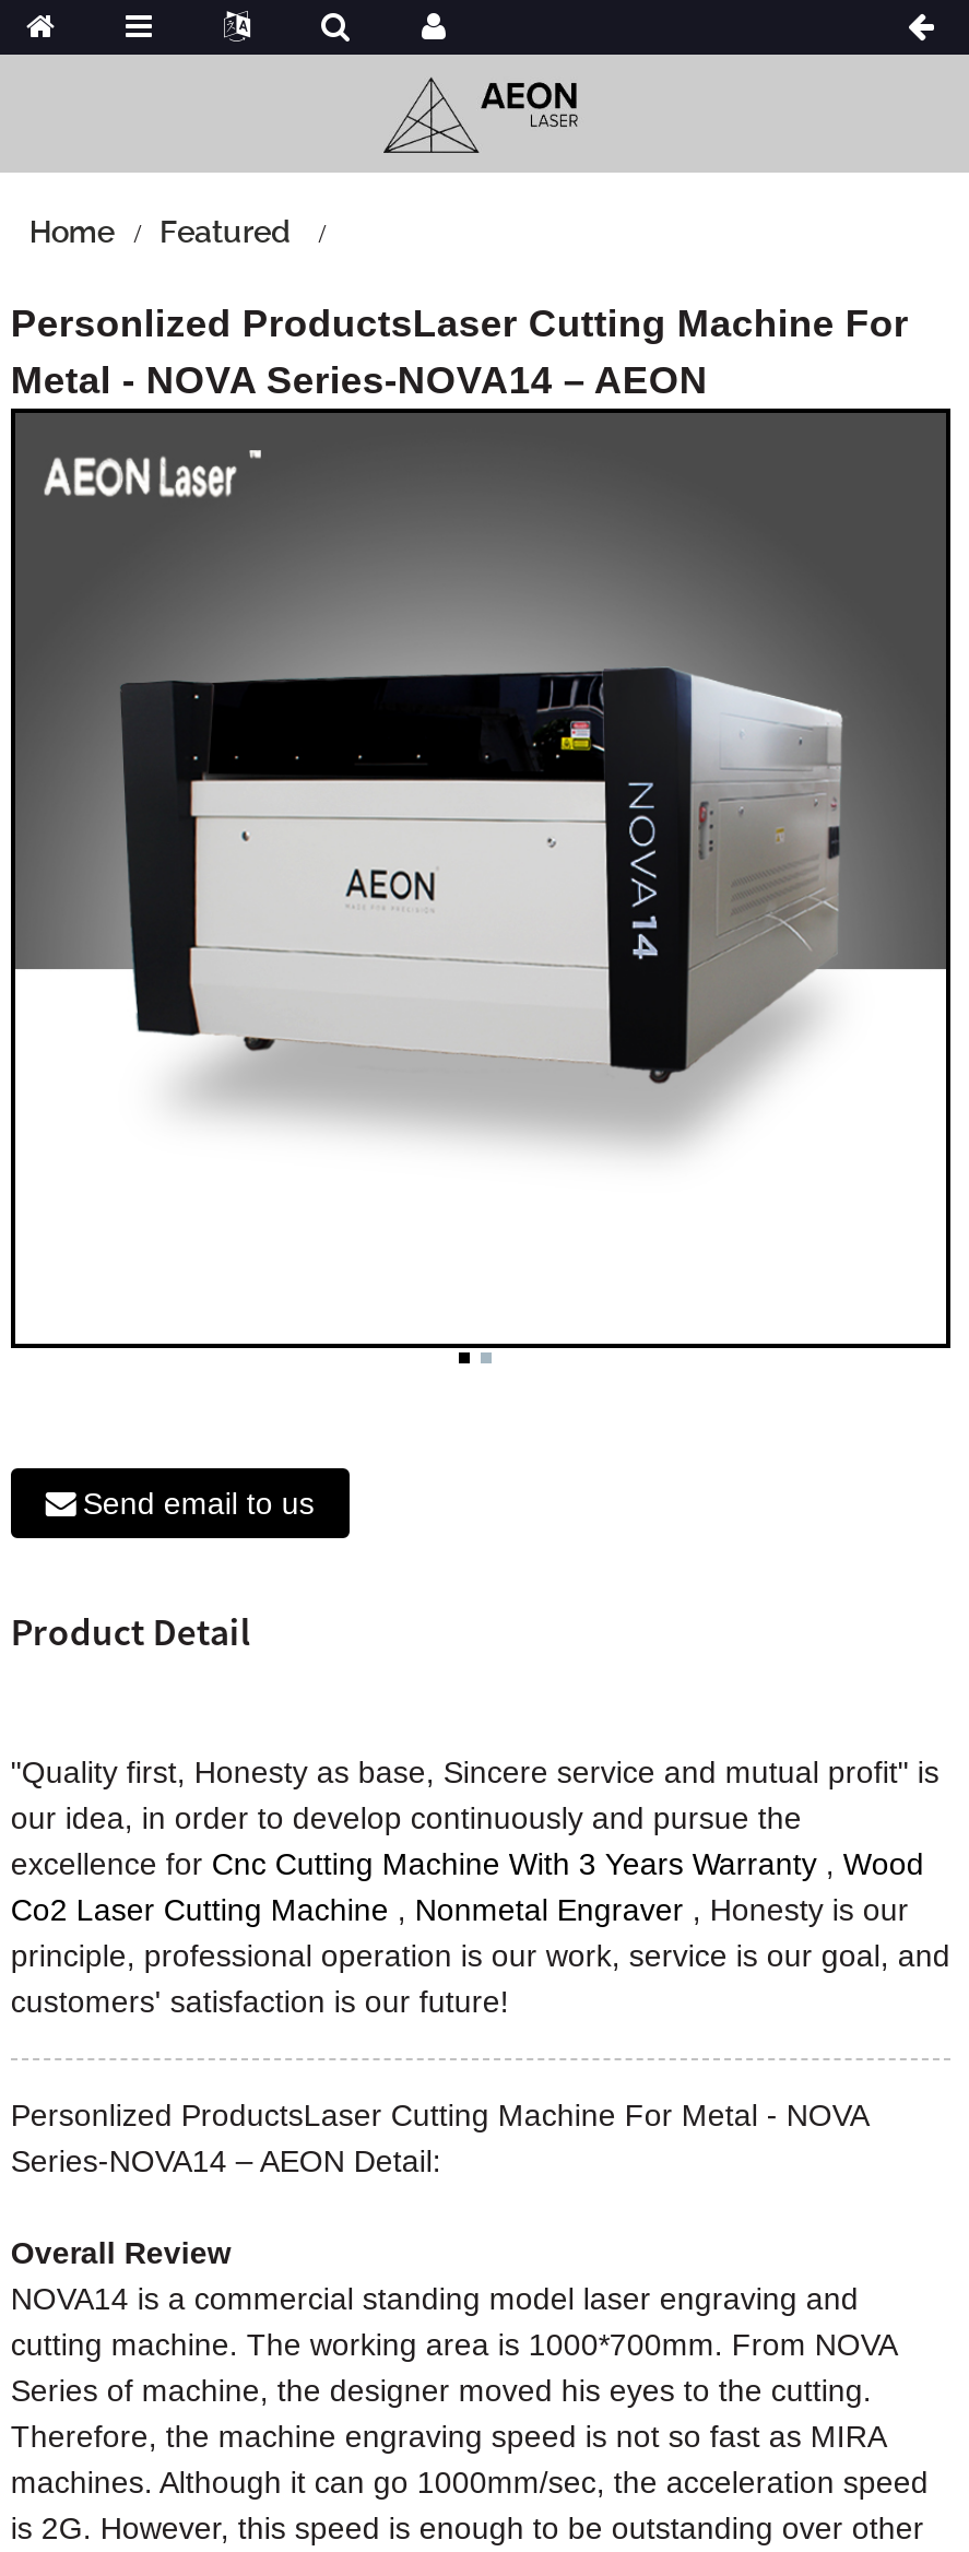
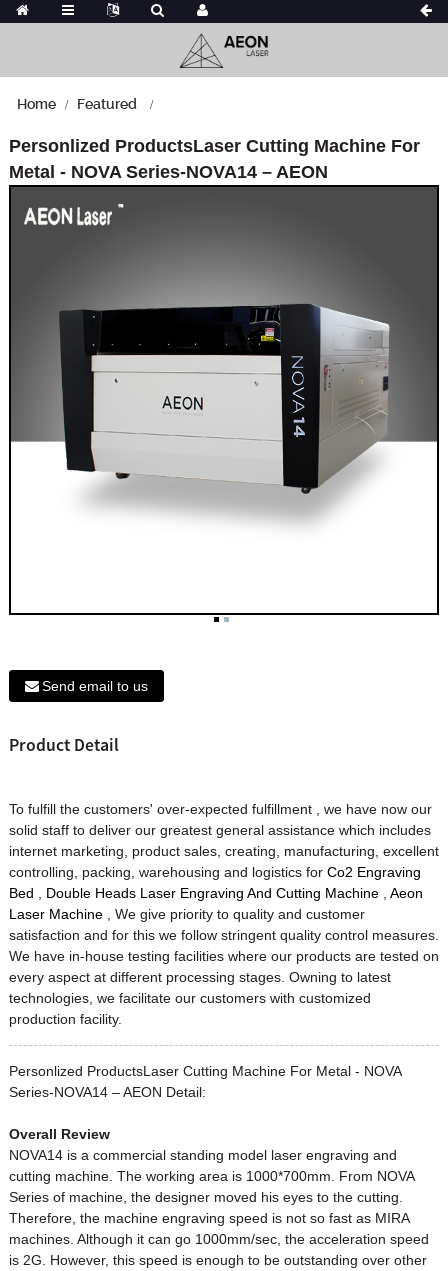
[11,1754,950,2019] "Quality first, Honesty as base, Sincere service and mutual profit" is | our idea, in order to develop continuously and pursue the | excellence for Cnc Cutting Machine With 3 Years Warranty, Wood | Co2 Laser Cutting Machine, Nonmetal Engraver, Honesty is our | principle, professional operation is our work, service is our goal, and | customers' satisfaction is our future! -> [9,801,439,1027] To fulfill the customers' over-expected fulfillment , we have now our | solid staff to deliver our greatest general assistance which includes | internet marketing, product sales, creating, manufacturing, excellent | controlling, packing, warehousing and logistics for Co2 Engraving | Bed, Double Heads Laser Engraving And Cutting Machine, Aeon | Laser Machine, We give priority to quality and customer | satisfaction and for this we follow stringent quality control measures. | We have in-house testing facilities where our products are tested on | every aspect at different processing stages. Owning to latest | technologies, we facilitate our customers with customized | production facility.

